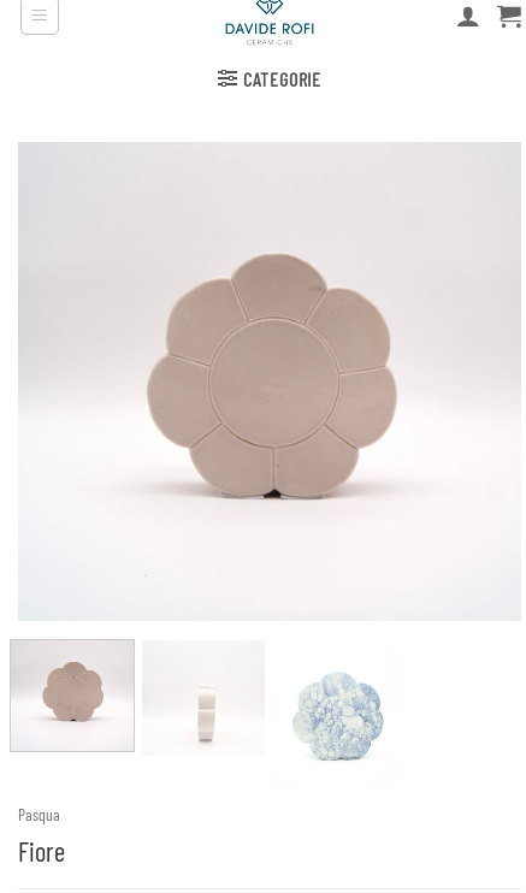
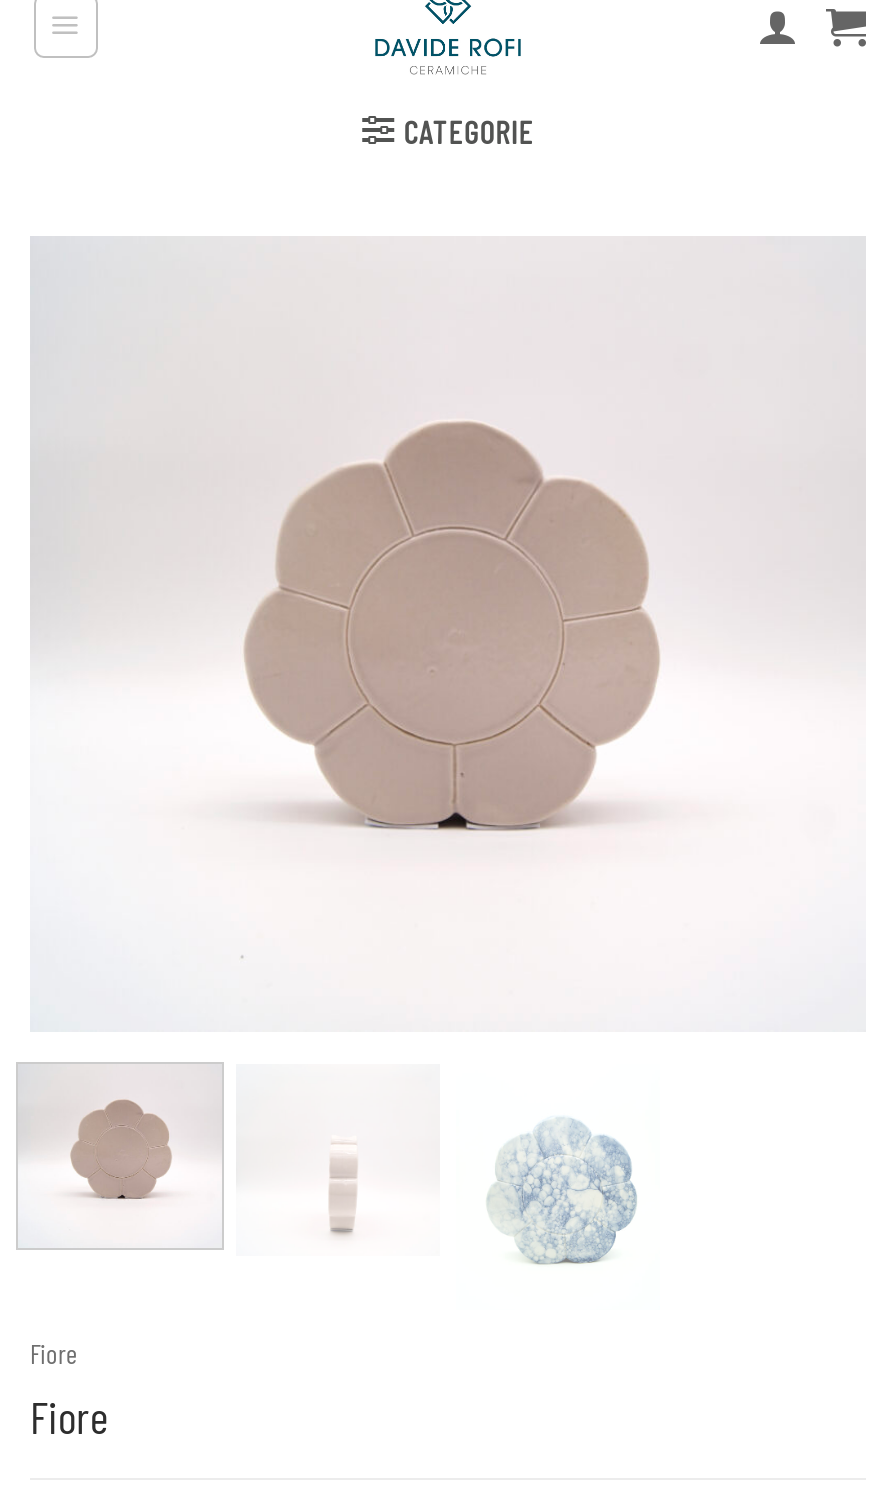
[18,803,60,824] Pasqua -> [30,1335,78,1369] Fiore

